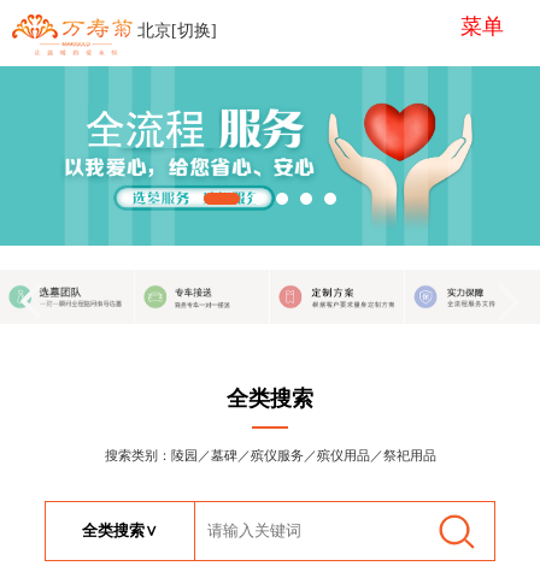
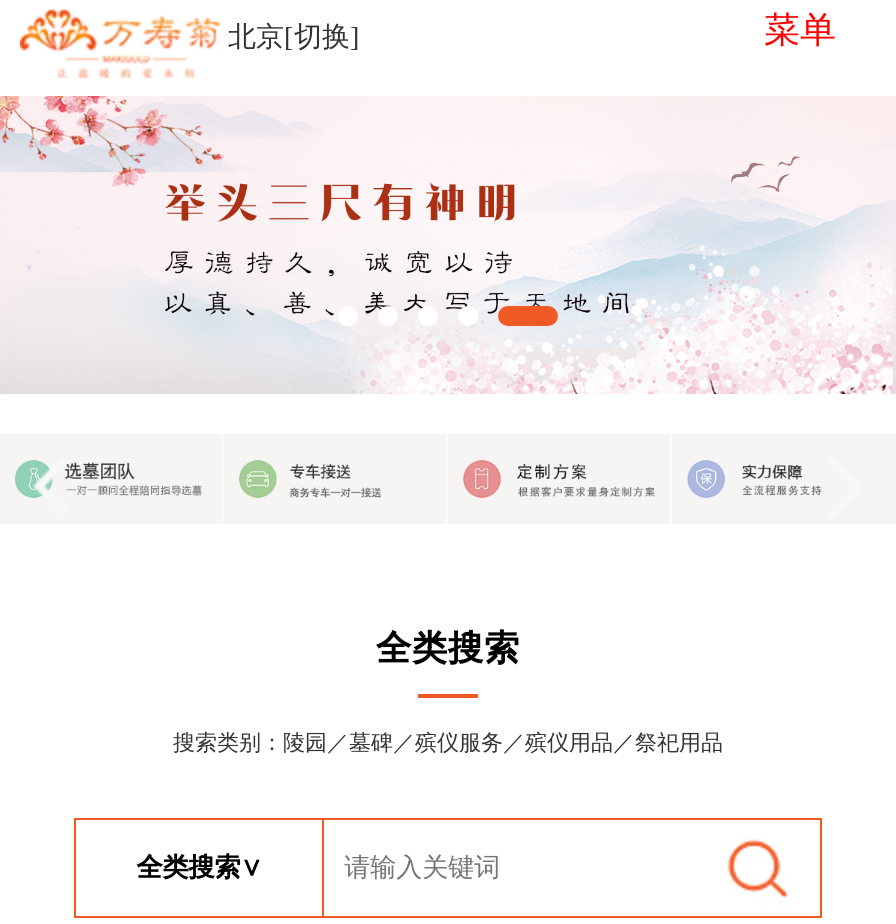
[4,65,536,247] [image] -> [6,94,890,396] [image]

